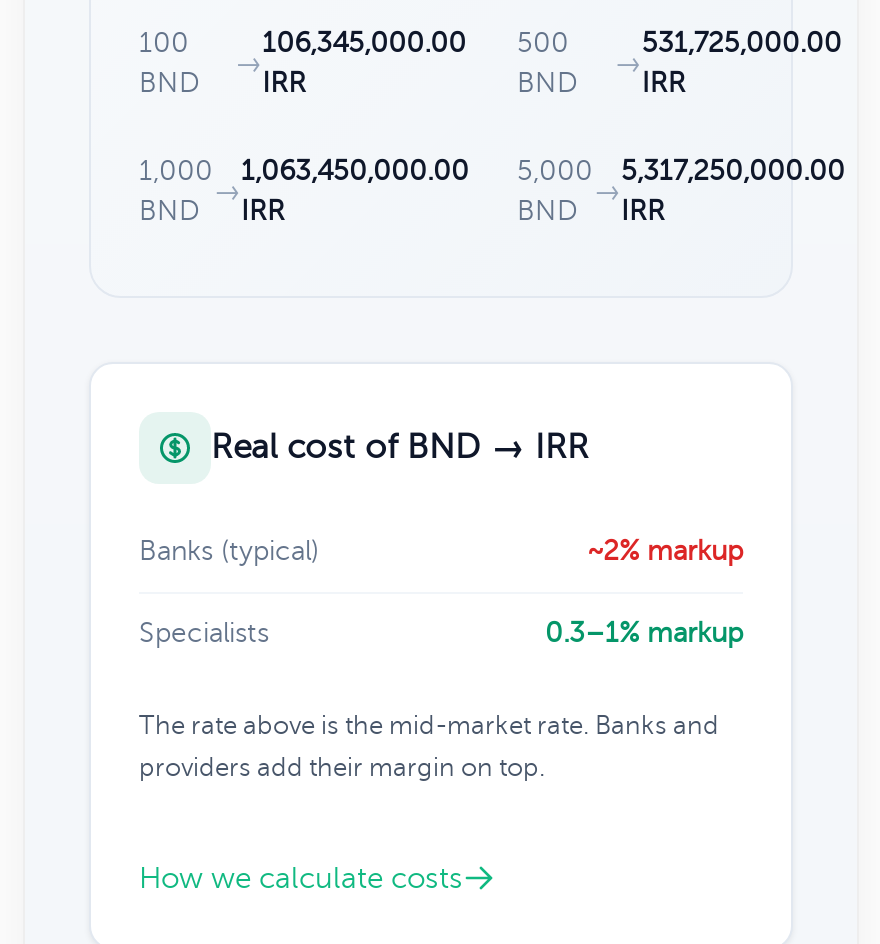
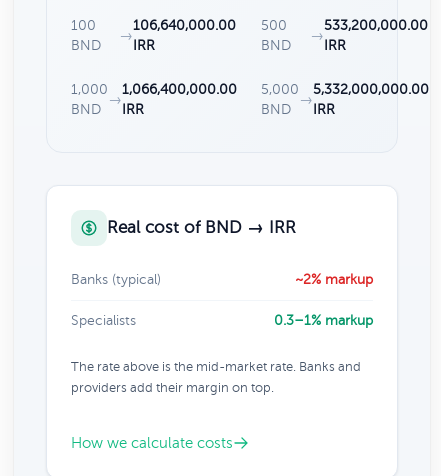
[262,27,569,57] 106,345,000.00 500 -> [133,18,287,33] 106,640,000.00 500
[642,27,842,57] 531,725,000.00 -> [324,18,428,33] 533,200,000.00
[241,155,469,185] 1,063,450,000.00 -> [122,82,237,97] 1,066,400,000.00
[621,155,845,185] 5,317,250,000.00 -> [313,82,429,97] 5,332,000,000.00

